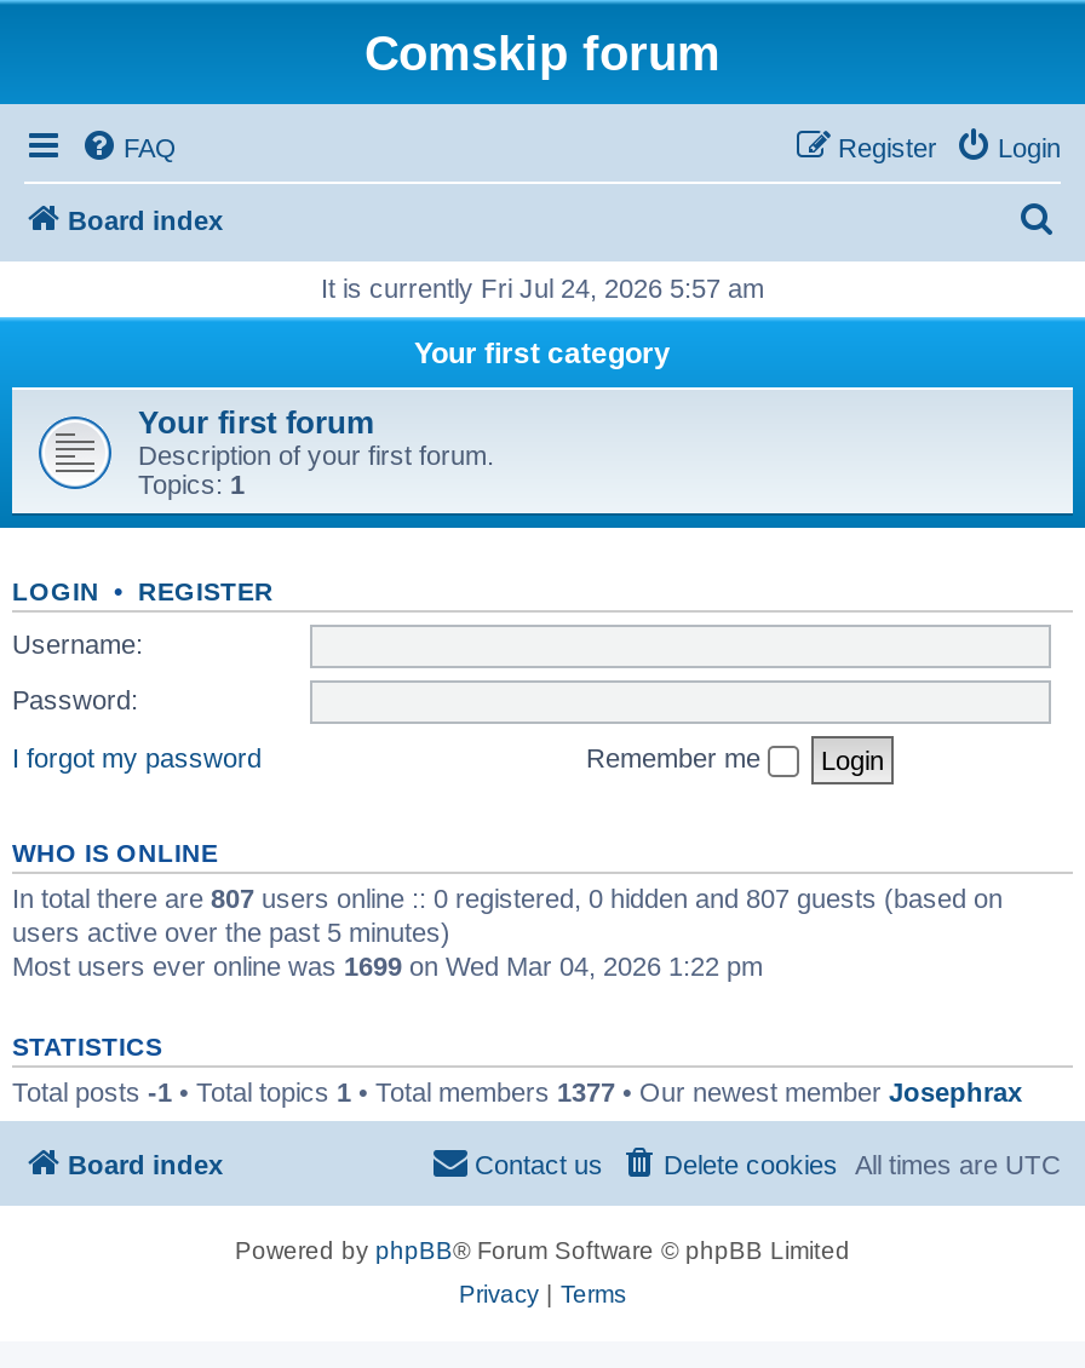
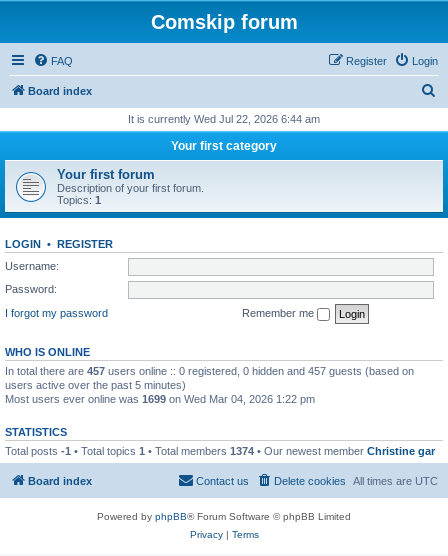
[321,274,764,303] It is currently Fri Jul 24, 2026 5:57 am -> [128,113,320,125] It is currently Wed Jul 22, 2026 6:44 am
[12,883,1003,912] In total there are 807 users online :: 0 registered, 0 hidden and 807 guests (based on -> [5,364,414,376] In total there are 457 users online :: 0 registered, 0 hidden and 457 guests (based on
[12,1076,1022,1105] Total posts -1 • Total topics 1 • Total members 1377 • Our newest member Josephrax -> [5,444,435,456] Total posts -1 • Total topics 1 • Total members 1374 • Our newest member Christine gar

